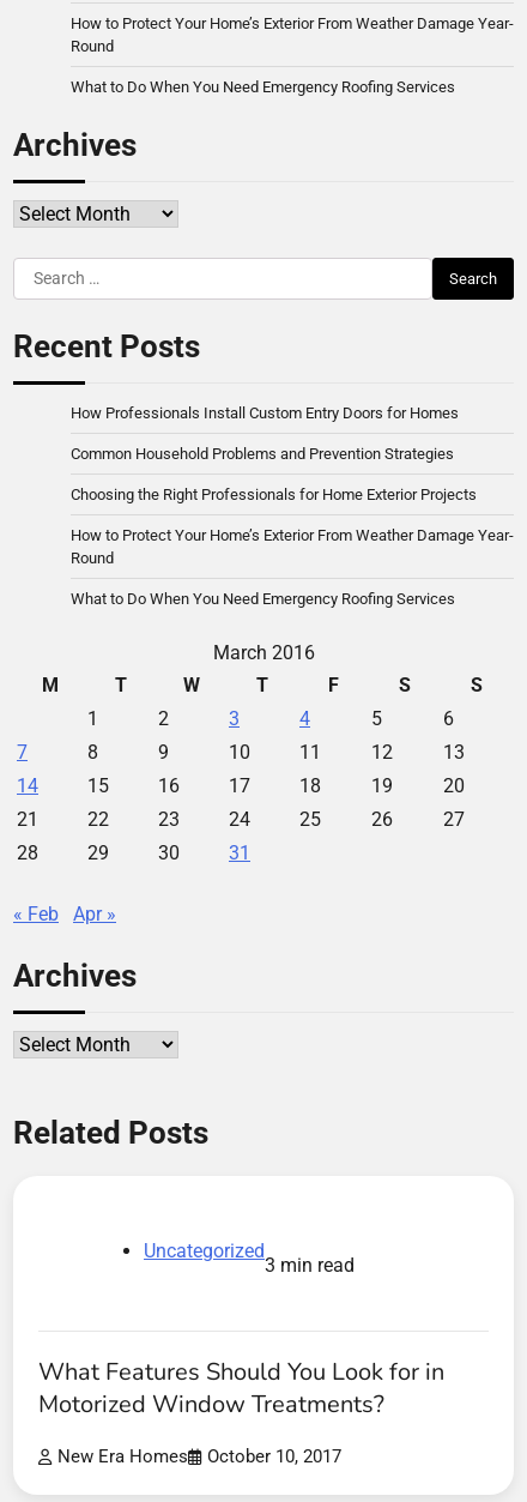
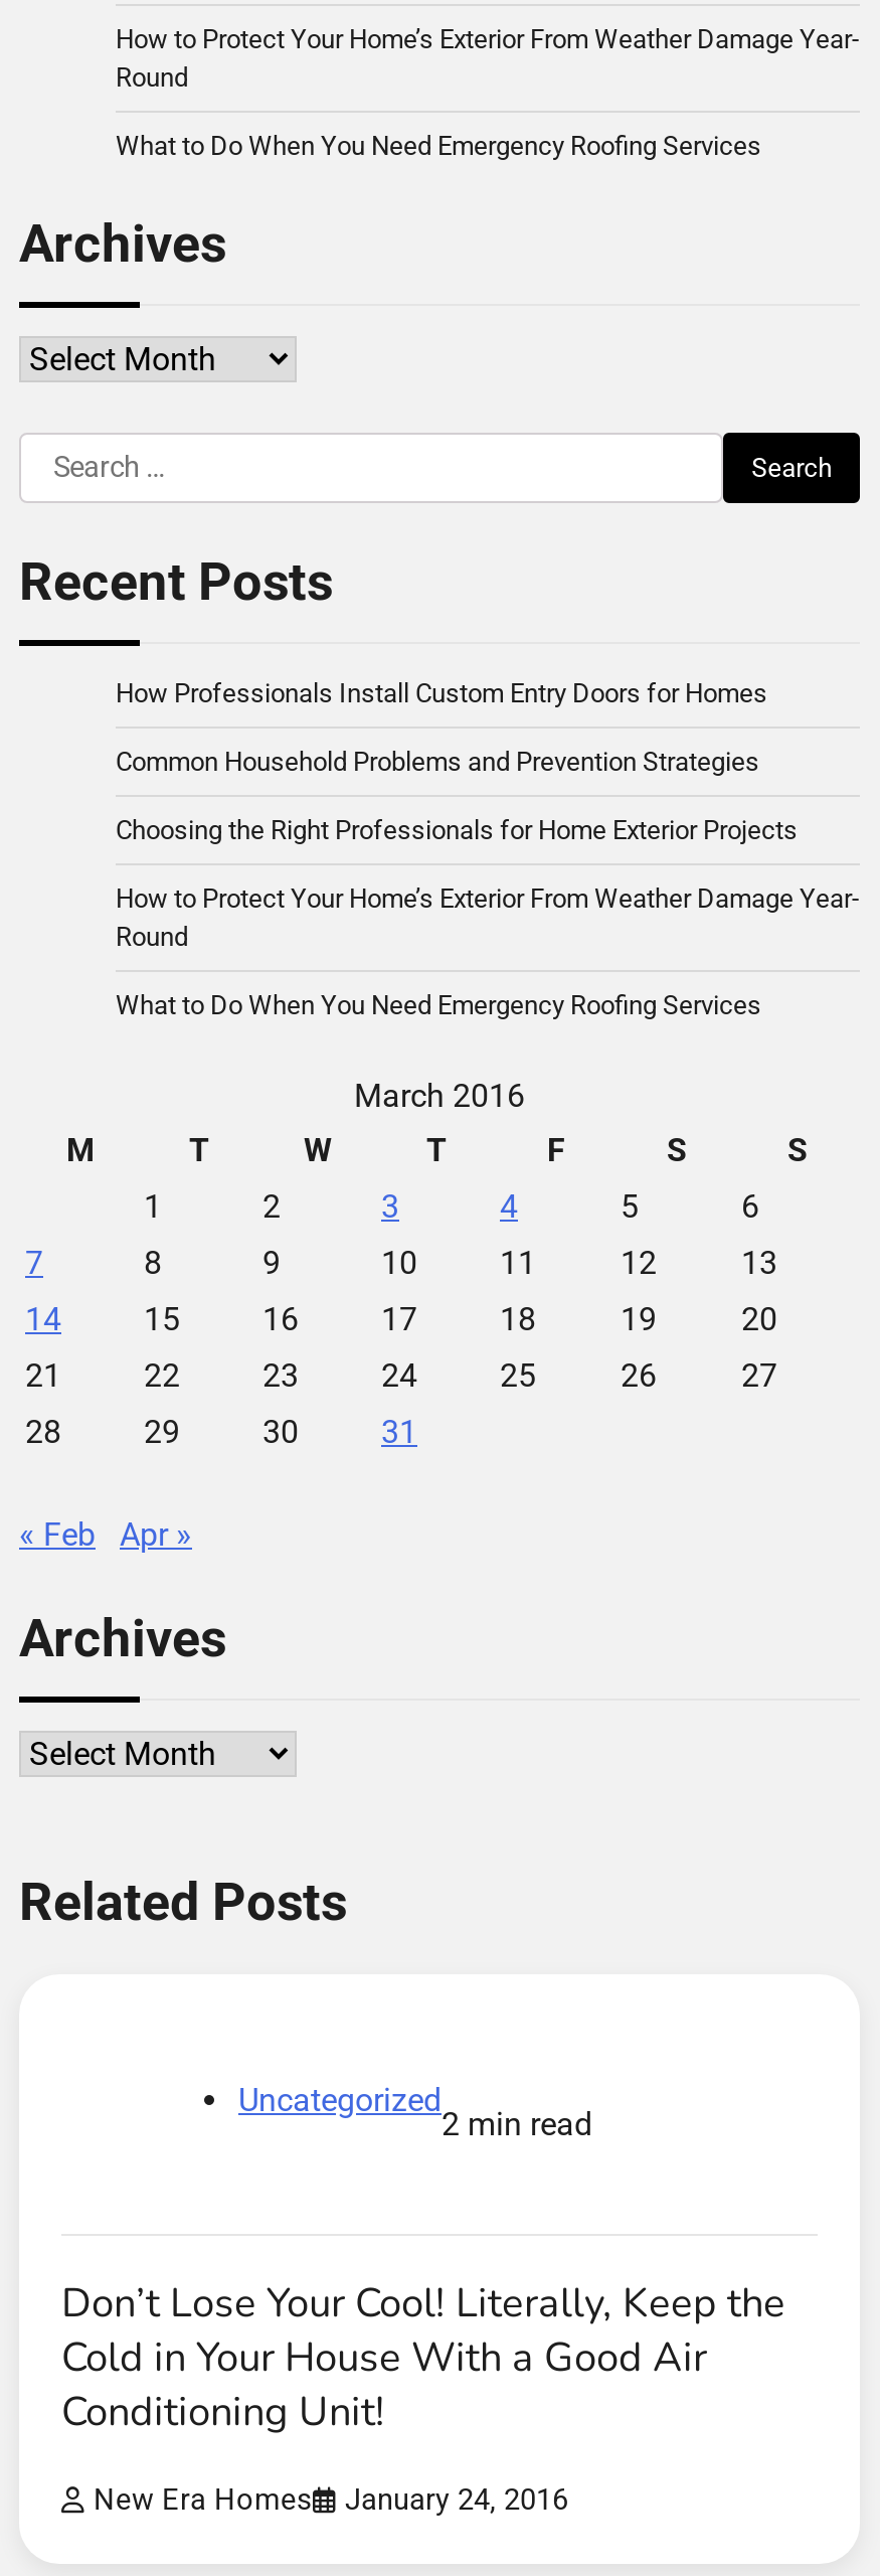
[265,1254,355,1277] 3 min read -> [442,2106,592,2144] 2 min read
[38,1356,444,1421] What Features Should You Look for in | Motorized Window Treatments? -> [61,2277,785,2440] Don’t Lose Your Cool! Literally, Keep the | Cold in Your House With a Good Air | Conditioning Unit!
[57,1447,341,1468] New Era Homes October 10, 2017 -> [94,2484,568,2519] New Era Homes January 24, 2016

